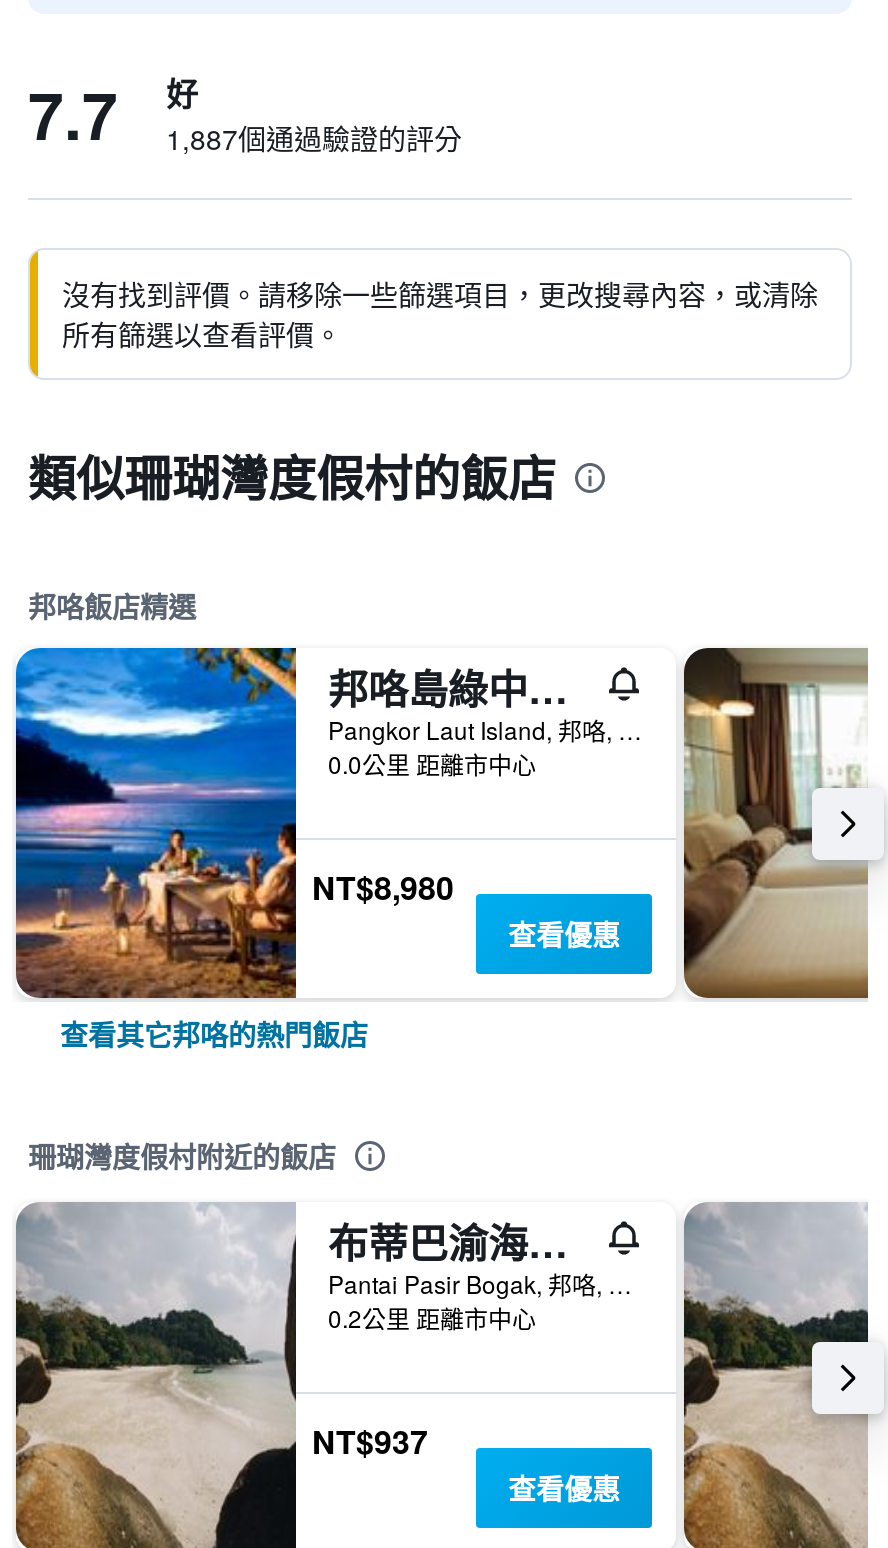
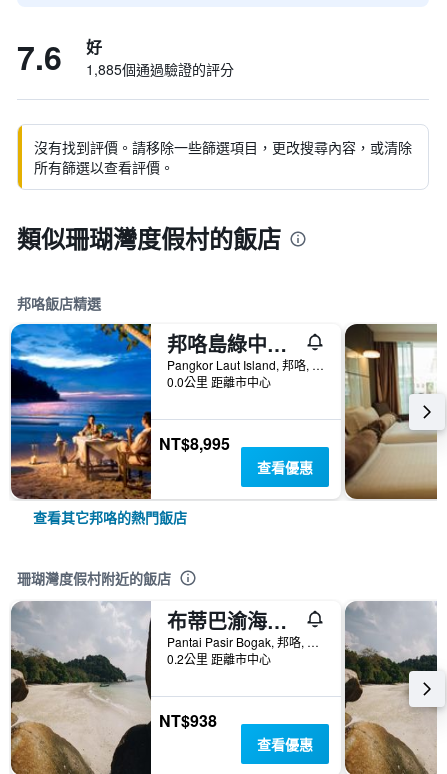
[28,68,118,160] 7.7 -> [17,34,62,80] 7.6
[166,118,462,158] 1,887個通過驗證的評分 -> [86,59,234,79] 1,885個通過驗證的評分
[312,864,454,910] NT$8,980 -> [159,432,230,455] NT$8,995
[312,1418,428,1464] NT$937 -> [159,709,217,732] NT$938

